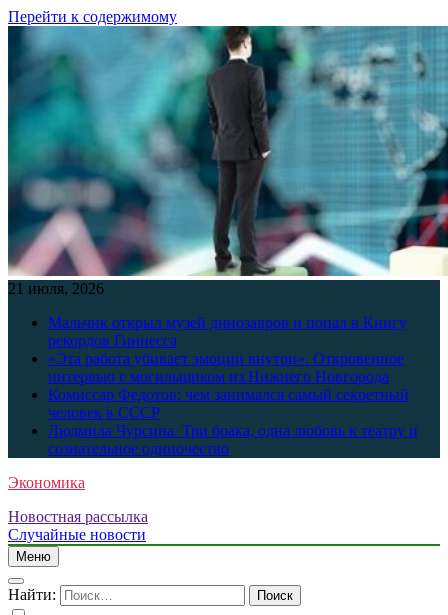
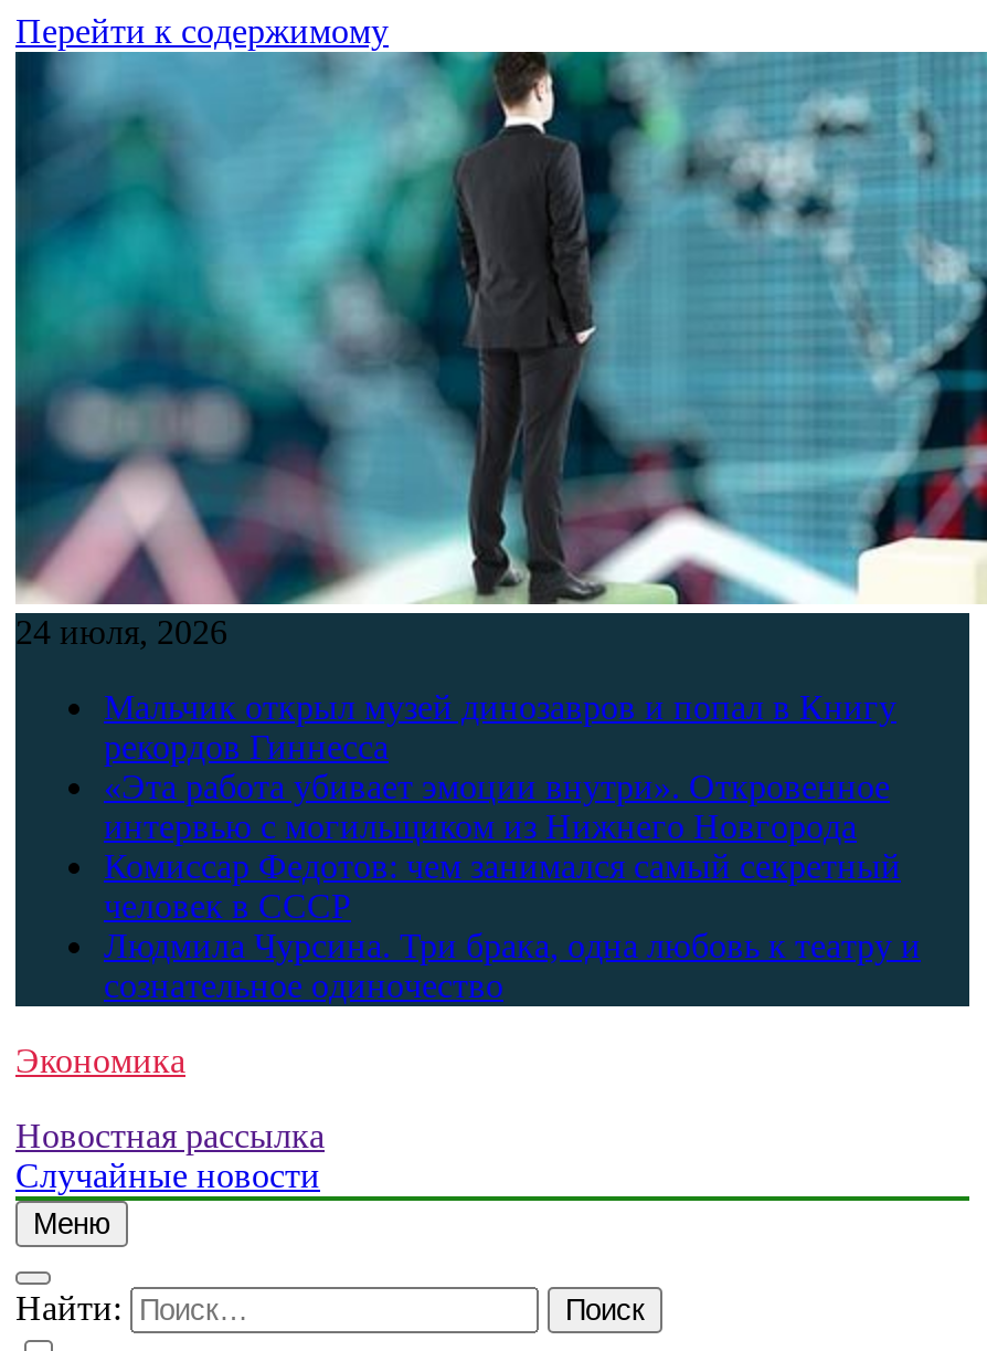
[8,280,104,297] 21 июля, 2026 -> [15,613,227,651] 24 июля, 2026

